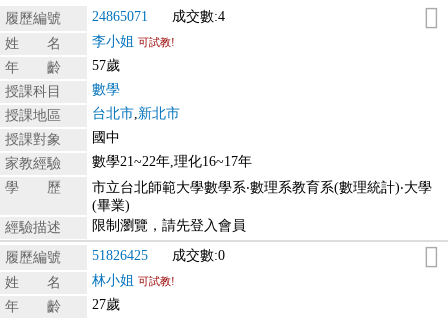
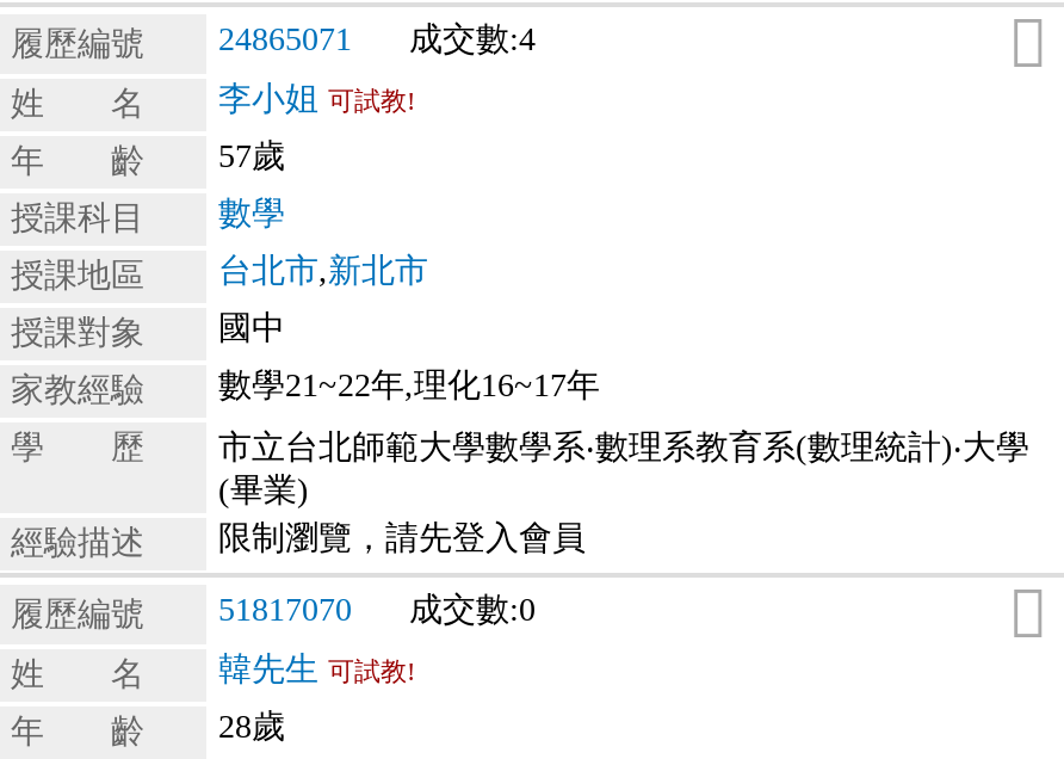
[92,248,225,263] 51826425 成交數:0 -> [218,591,536,627] 51817070 成交數:0
[92,273,175,288] 林小姐 可試教! -> [218,651,416,687] 韓先生 可試教!
[92,297,120,312] 27歲 -> [218,708,285,744] 28歲

